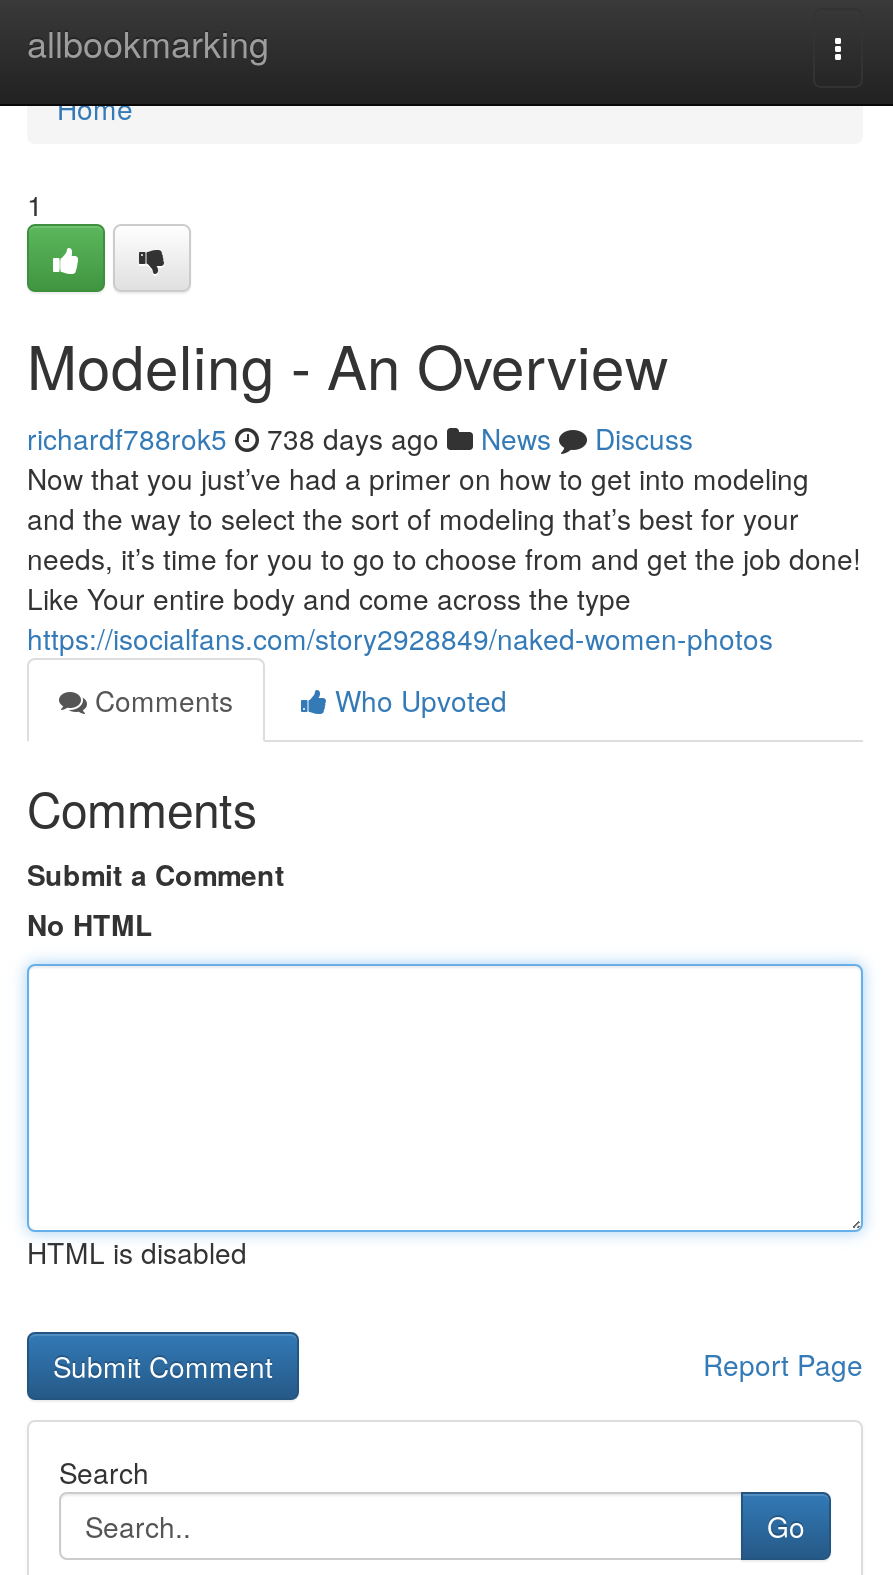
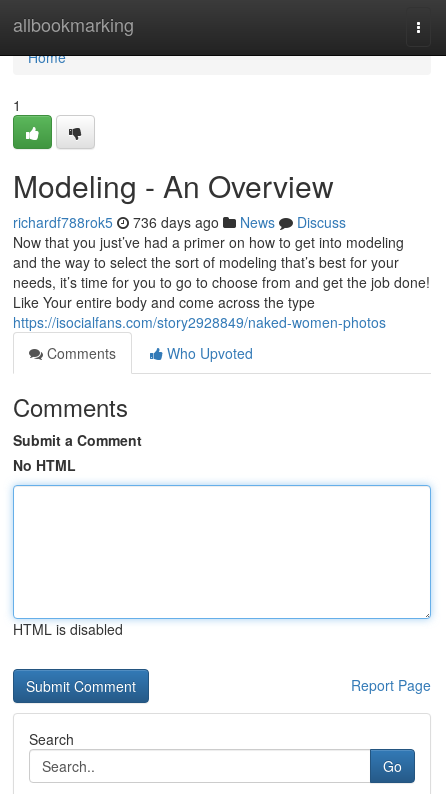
[27,418,693,458] richardf788rok5 738 days ago News Discuss -> [13,212,346,232] richardf788rok5 736 days ago News Discuss

